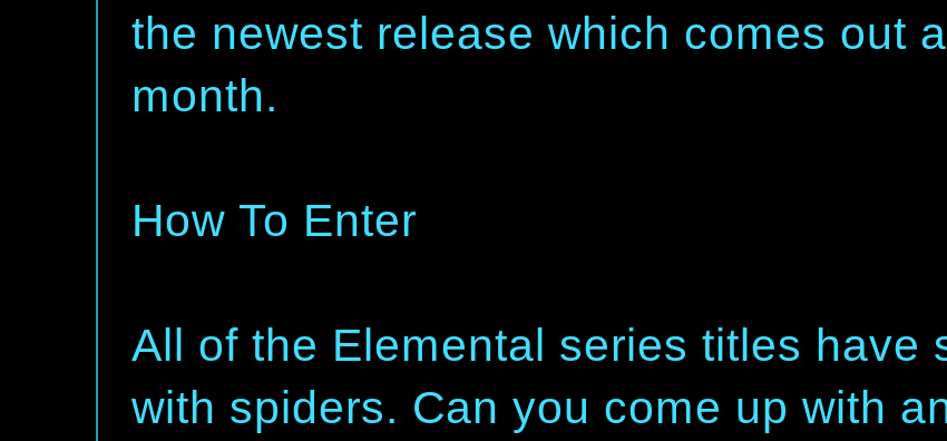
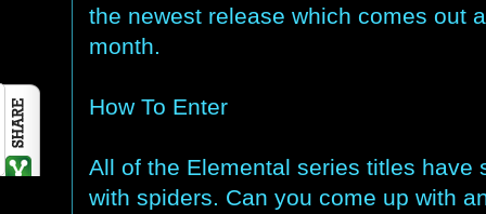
none -> [3,82,41,177] [image]

